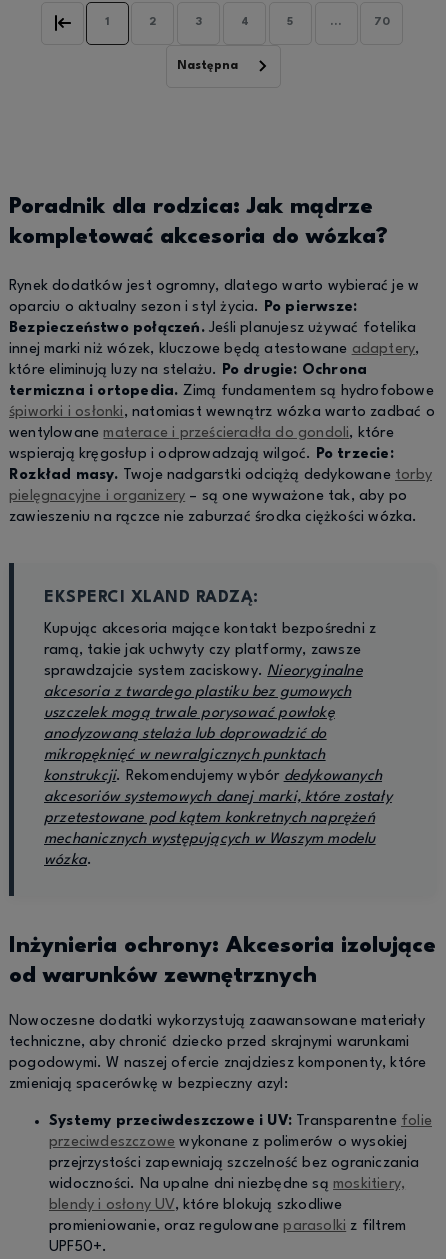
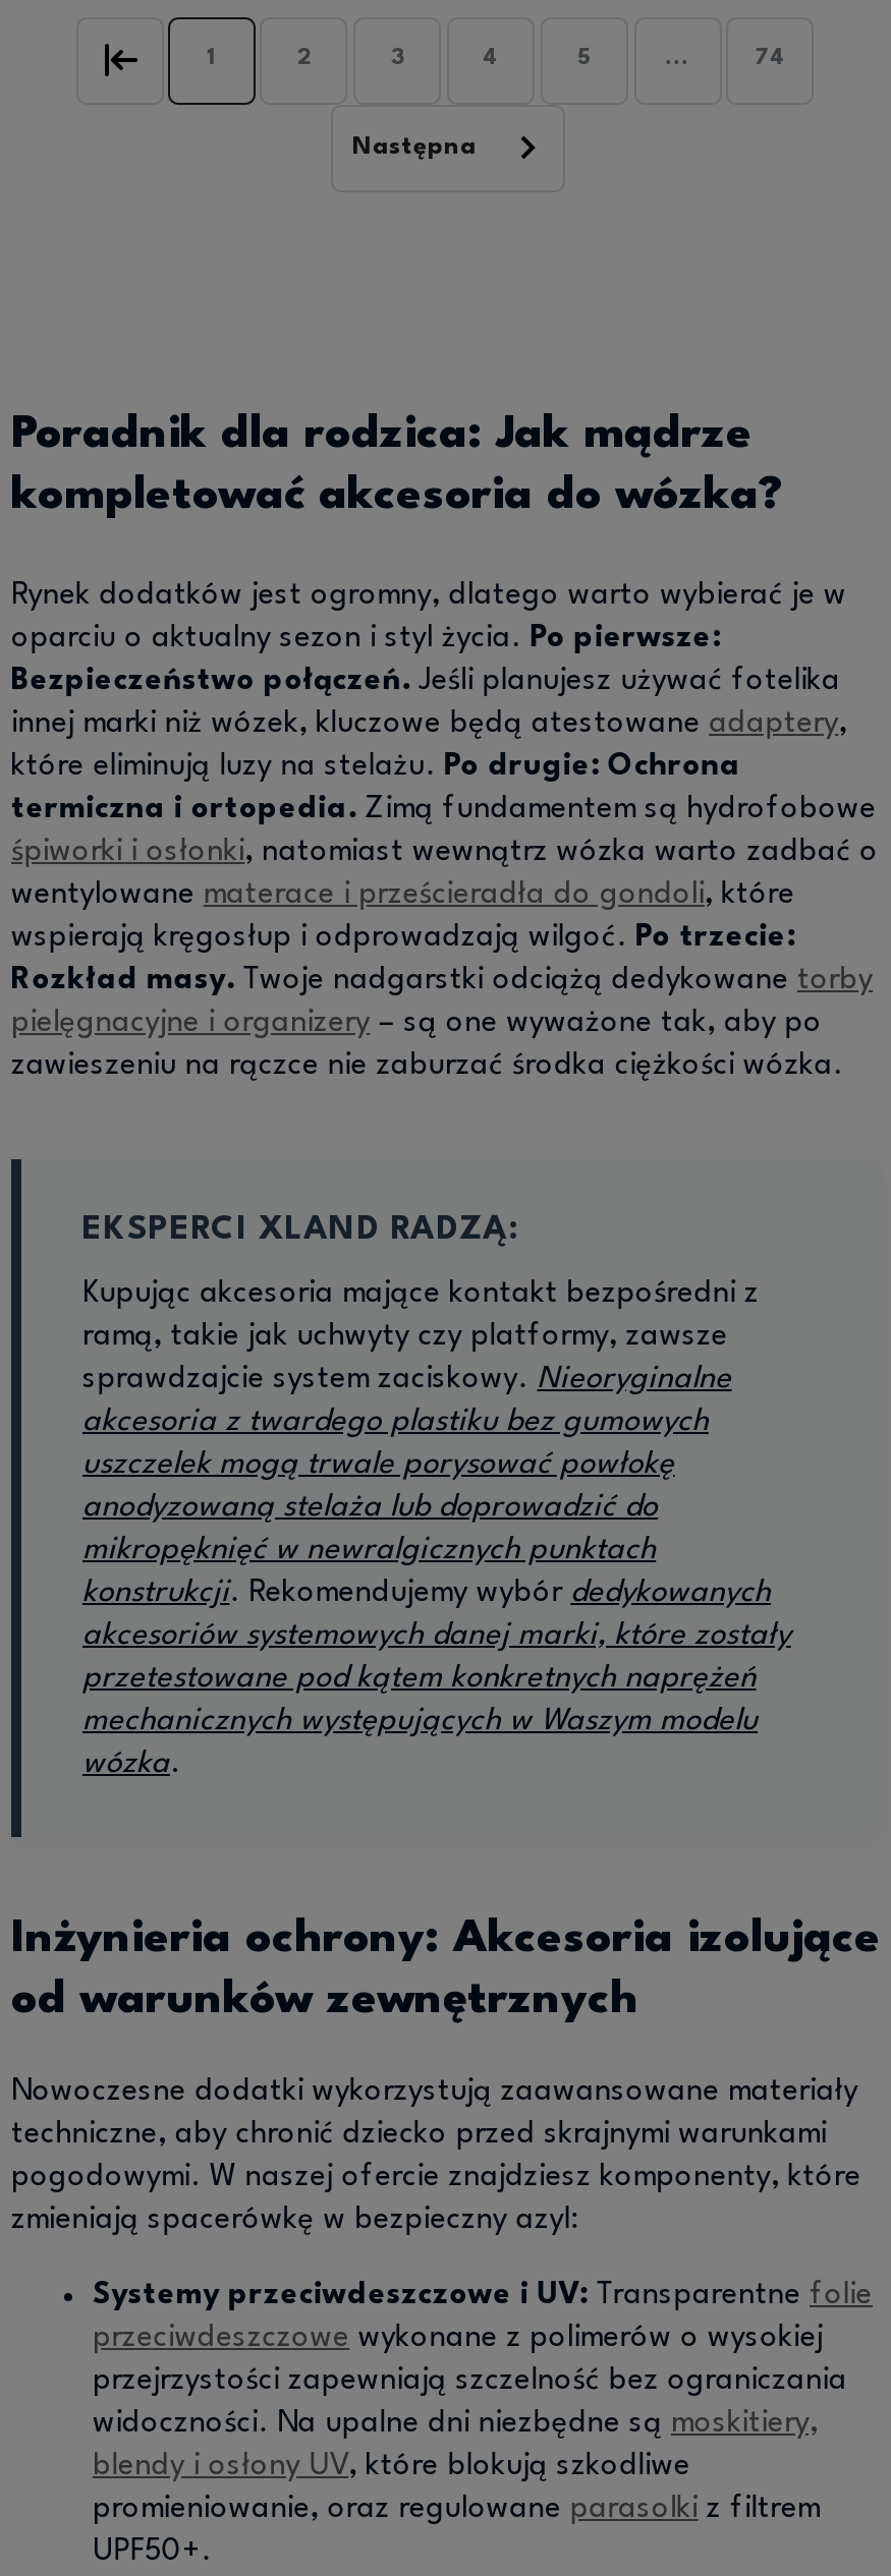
[374,17,390,28] 70 -> [755,49,786,71] 74

